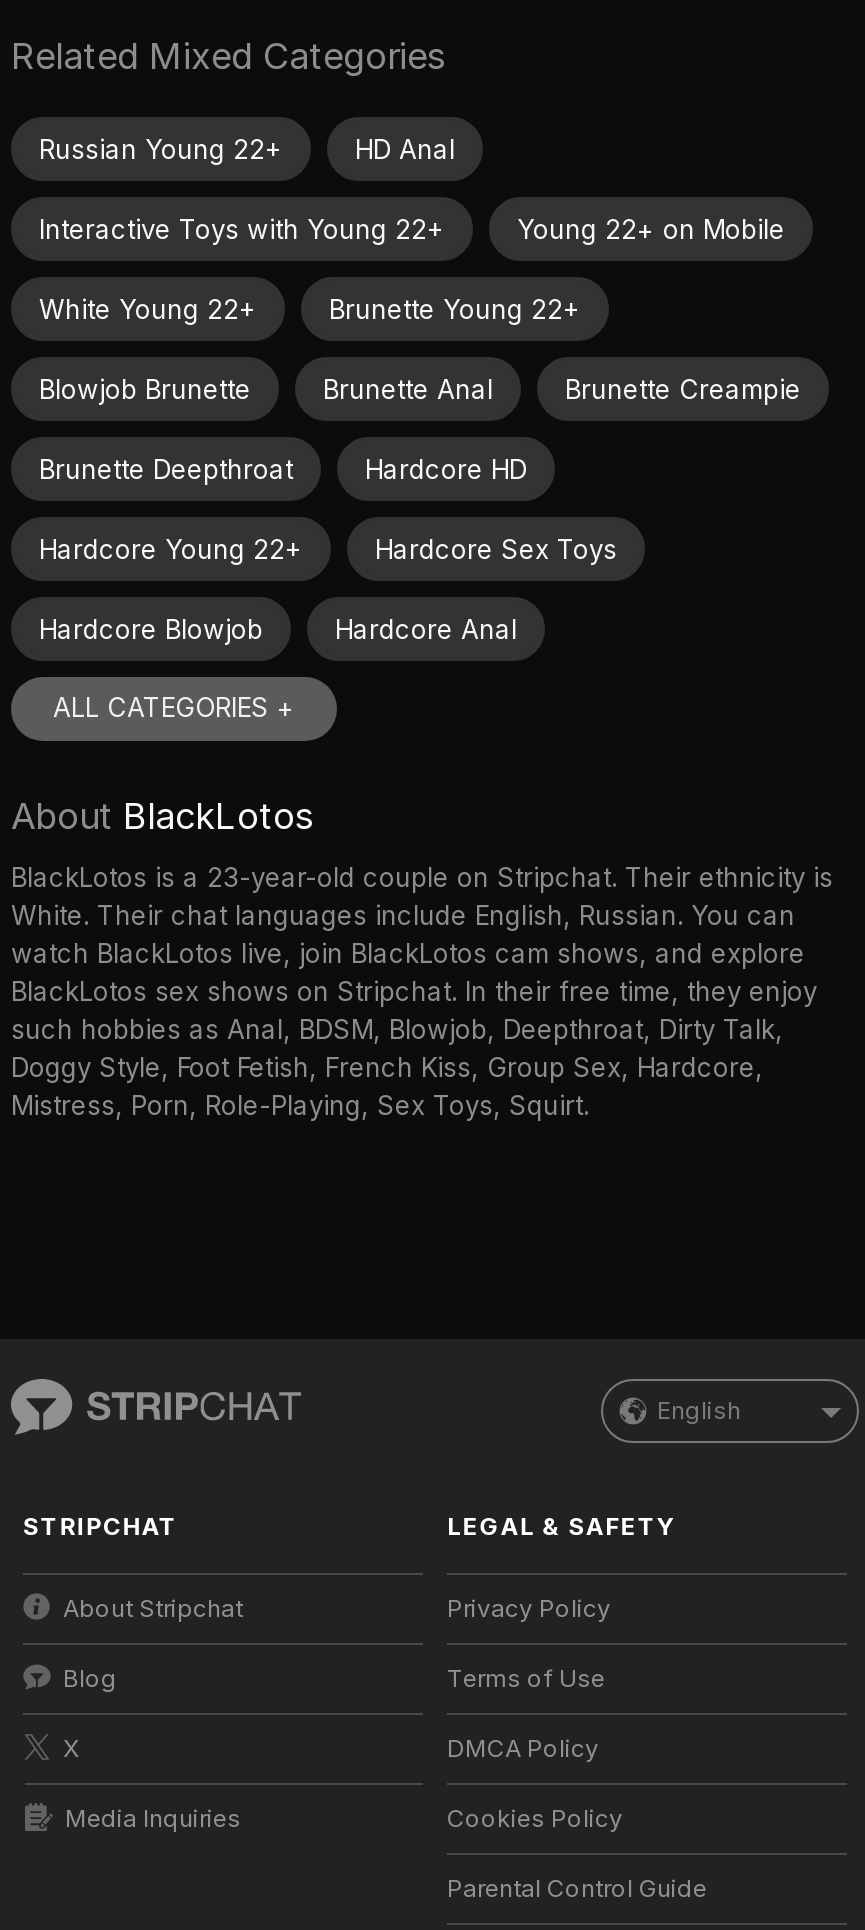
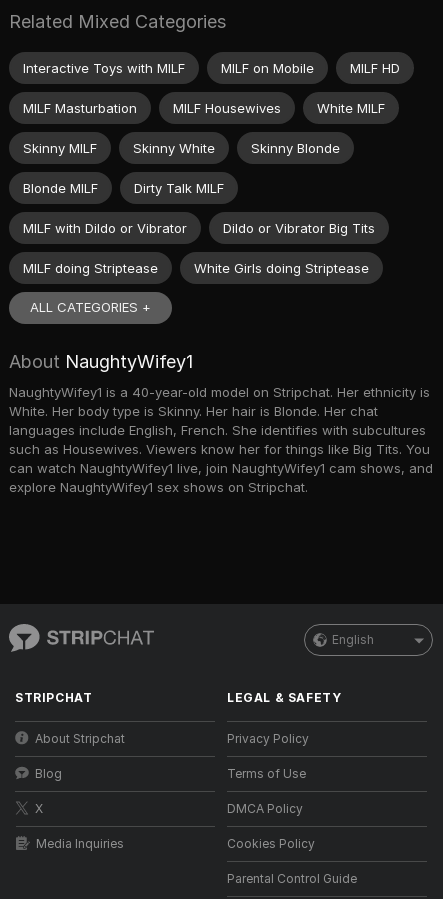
[39,133,801,645] Russian Young 22+ | HD Anal | Interactive Toys with Young 22+ | Young 22+ on Mobile | White Young 22+ | Brunette Young 22+ | Blowjob Brunette | Brunette Anal | Brunette Creampie | Brunette Deepthroat | Hardcore HD | Hardcore Young 22+ | Hardcore Sex Toys | Hardcore Blowjob | Hardcore Anal -> [23,60,400,276] Interactive Toys with MILF | MILF on Mobile | MILF HD | MILF Masturbation | MILF Housewives | White MILF | Skinny MILF | Skinny White | Skinny Blonde | Blonde MILF | Dirty Talk MILF | MILF with Dildo or Vibrator | Dildo or Vibrator Big Tits | MILF doing Striptease | White Girls doing Striptease
[11,796,313,838] About BlackLotos -> [9,351,193,372] About NaughtyWifey1
[11,862,833,1122] BlackLotos is a 23-year-old couple on Stripchat. Their ethnicity is | White. Their chat languages include English, Russian. You can | watch BlackLotos live, join BlackLotos cam shows, and explore | BlackLotos sex shows on Stripchat. In their free time, they enjoy | such hobbies as Anal, BDSM, Blowjob, Deepthroat, Dirty Talk, | Doggy Style, Foot Fetish, French Kiss, Group Sex, Hardcore, | Mistress, Porn, Role-Playing, Sex Toys, Squirt. -> [9,384,433,495] NaughtyWifey1 is a 40-year-old model on Stripchat. Her ethnicity is | White. Her body type is Skinny. Her hair is Blonde. Her chat | languages include English, French. She identifies with subcultures | such as Housewives. Viewers know her for things like Big Tits. You | can watch NaughtyWifey1 live, join NaughtyWifey1 cam shows, and | explore NaughtyWifey1 sex shows on Stripchat.

